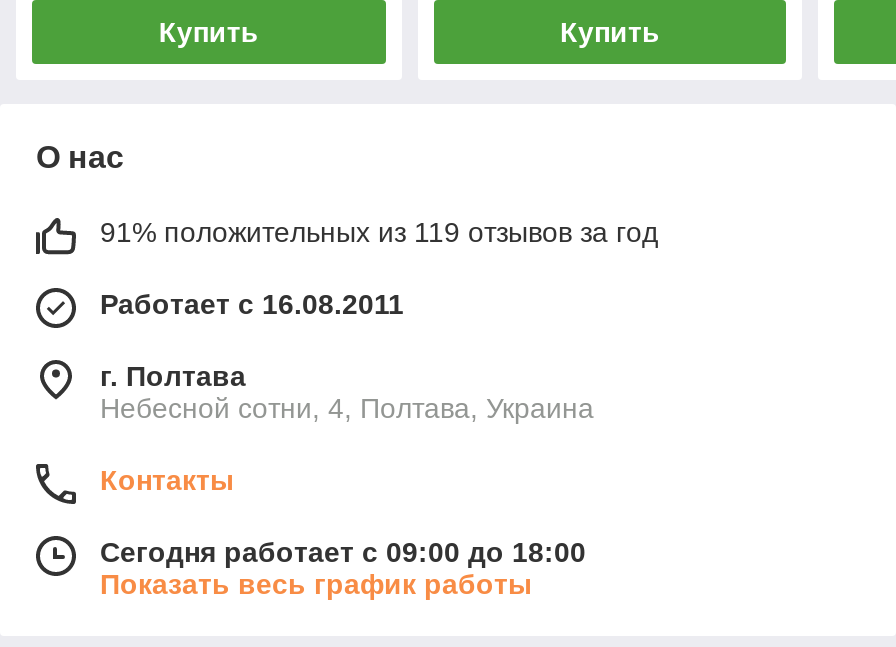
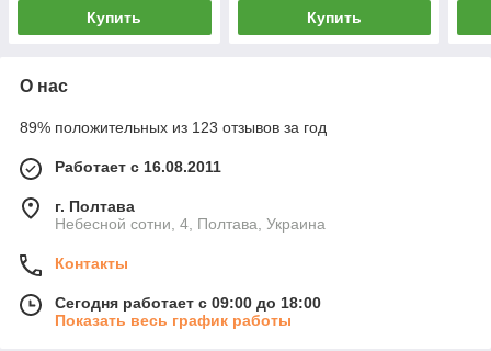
[100,216,658,248] 91% положительных из 119 отзывов за год -> [20,118,327,136] 89% положительных из 123 отзывов за год

